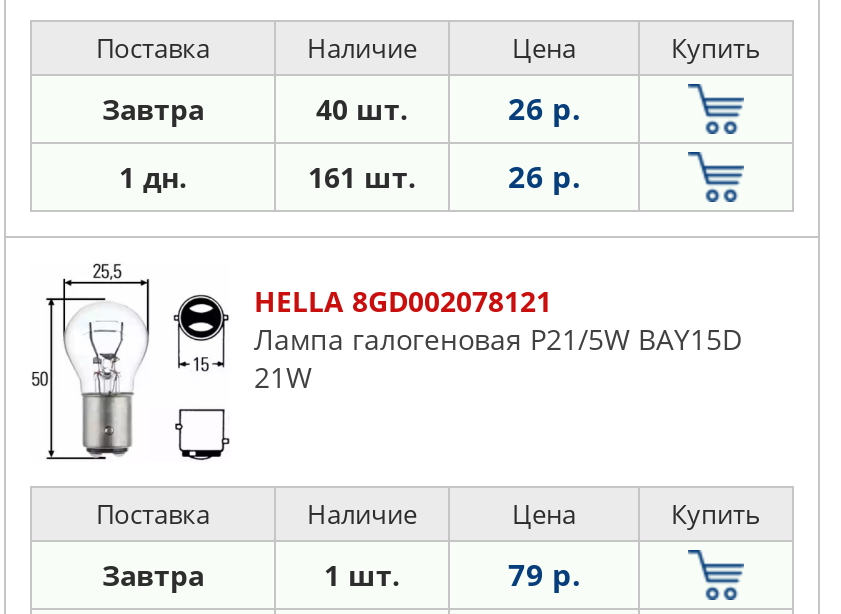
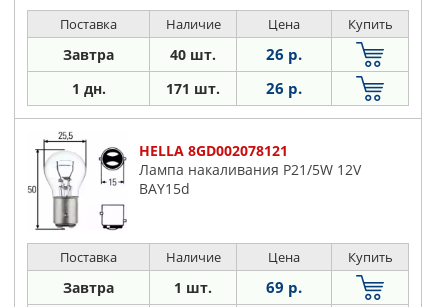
[308,157,416,195] 161 шт. -> [166,79,220,98] 171 шт.
[254,319,742,395] Лампа галогеновая P21/5W BAY15D | 21W -> [139,160,361,198] Лампа накаливания P21/5W 12V | BAY15d
[508,553,580,593] 79 р. -> [266,277,302,297] 69 р.

